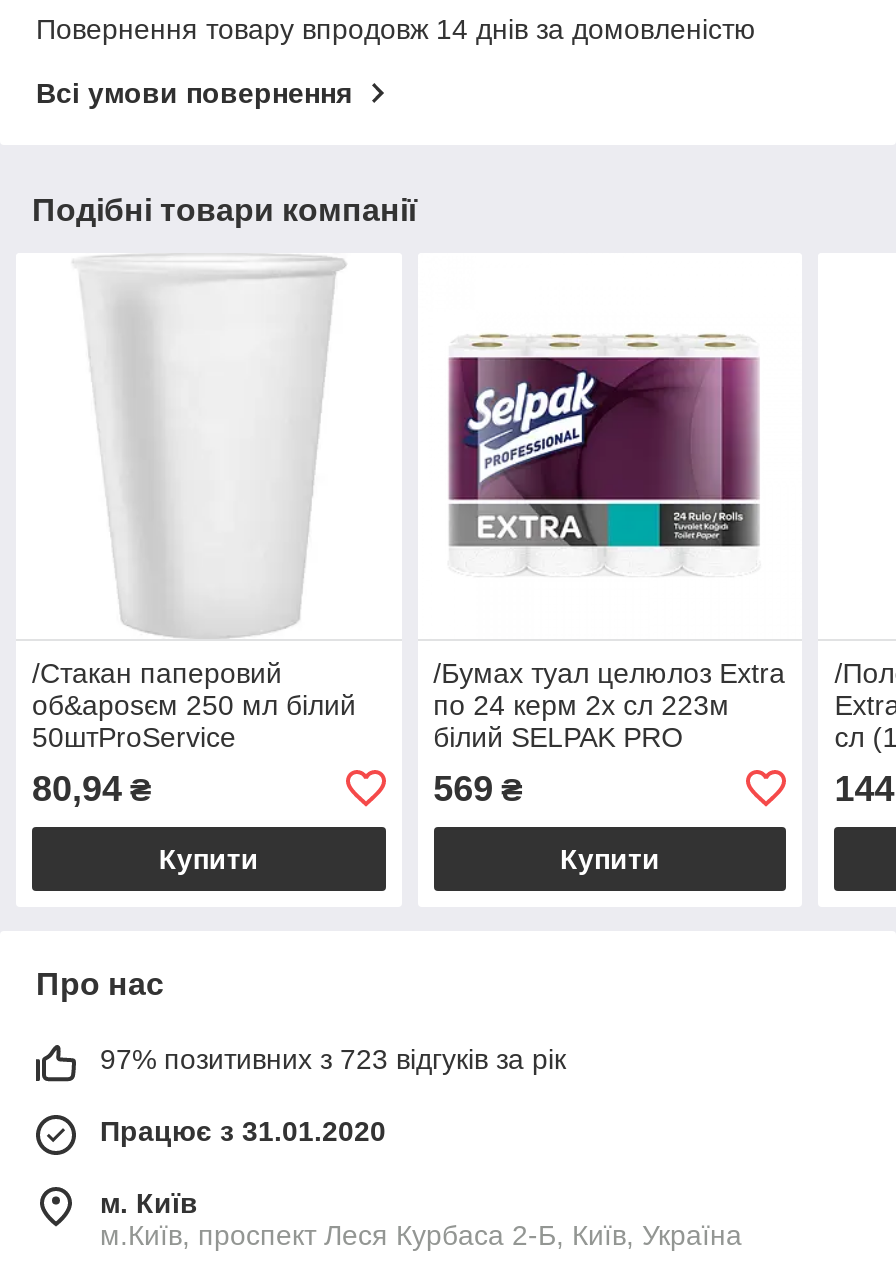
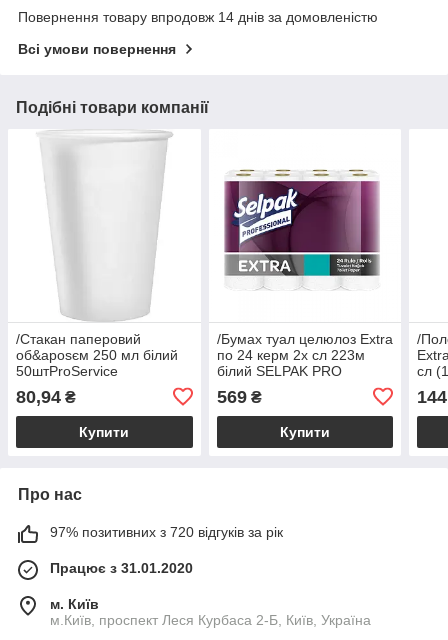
[100,1043,566,1075] 97% позитивних з 723 відгуків за рік -> [50,524,283,540] 97% позитивних з 720 відгуків за рік

